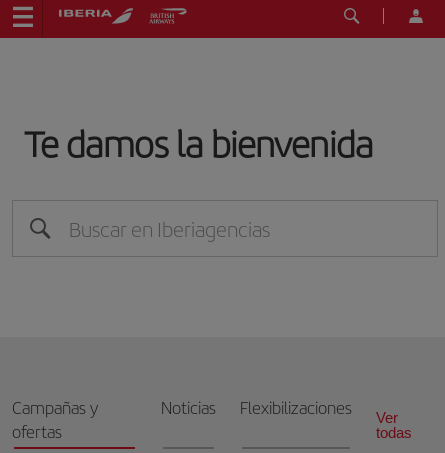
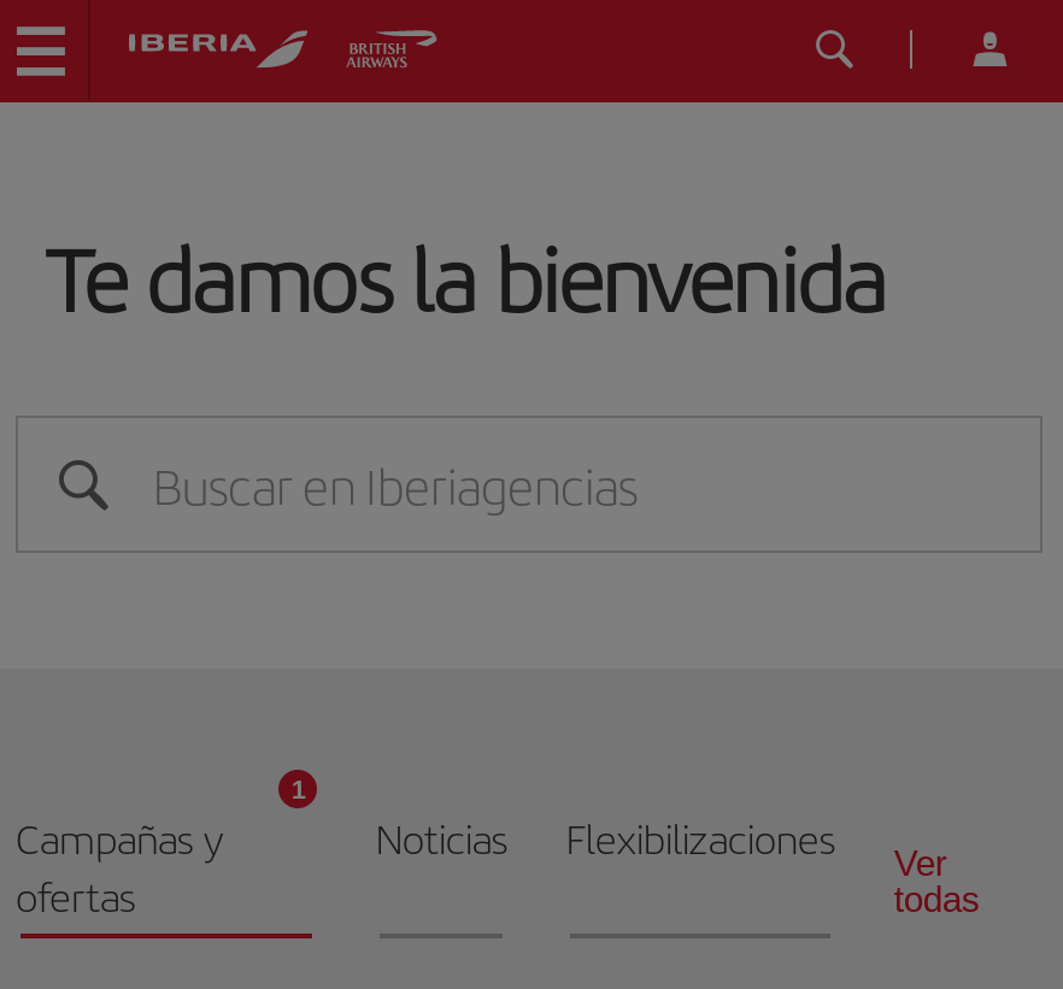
none -> [291,773,306,802] 1

